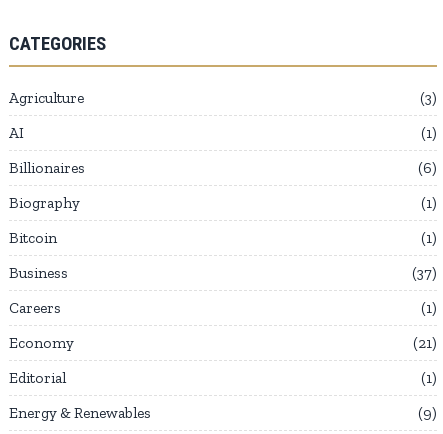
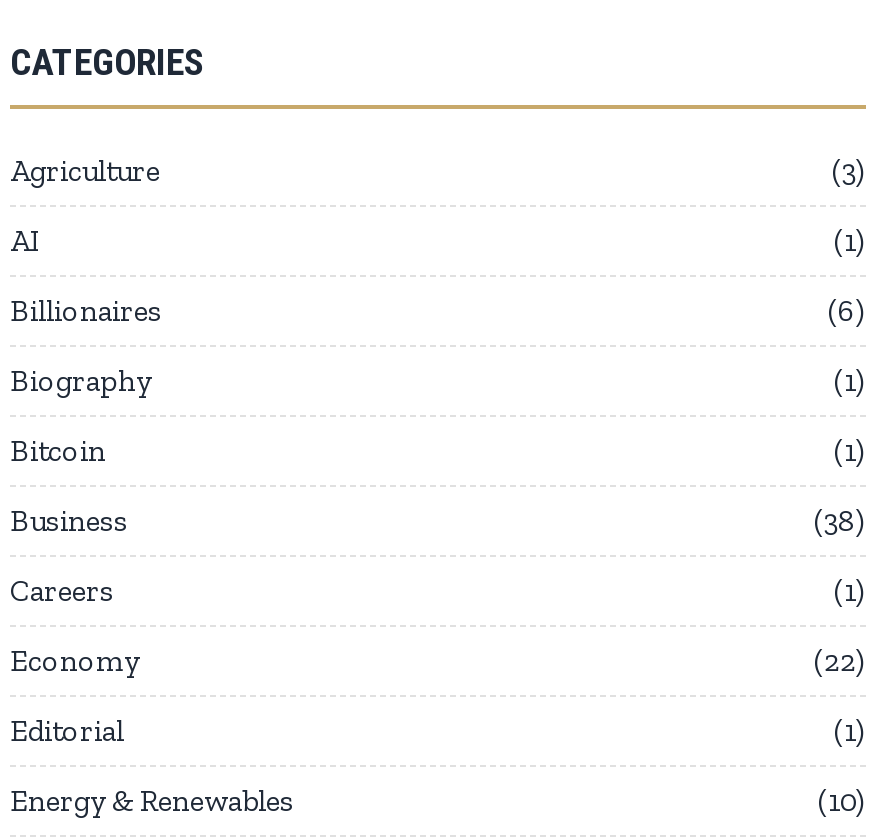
[417,264,432,282] 37 -> [824,502,856,538] 38
[418,334,432,352] 21 -> [824,642,856,678] 22
[423,404,432,422] 9 -> [828,782,856,818] 10

